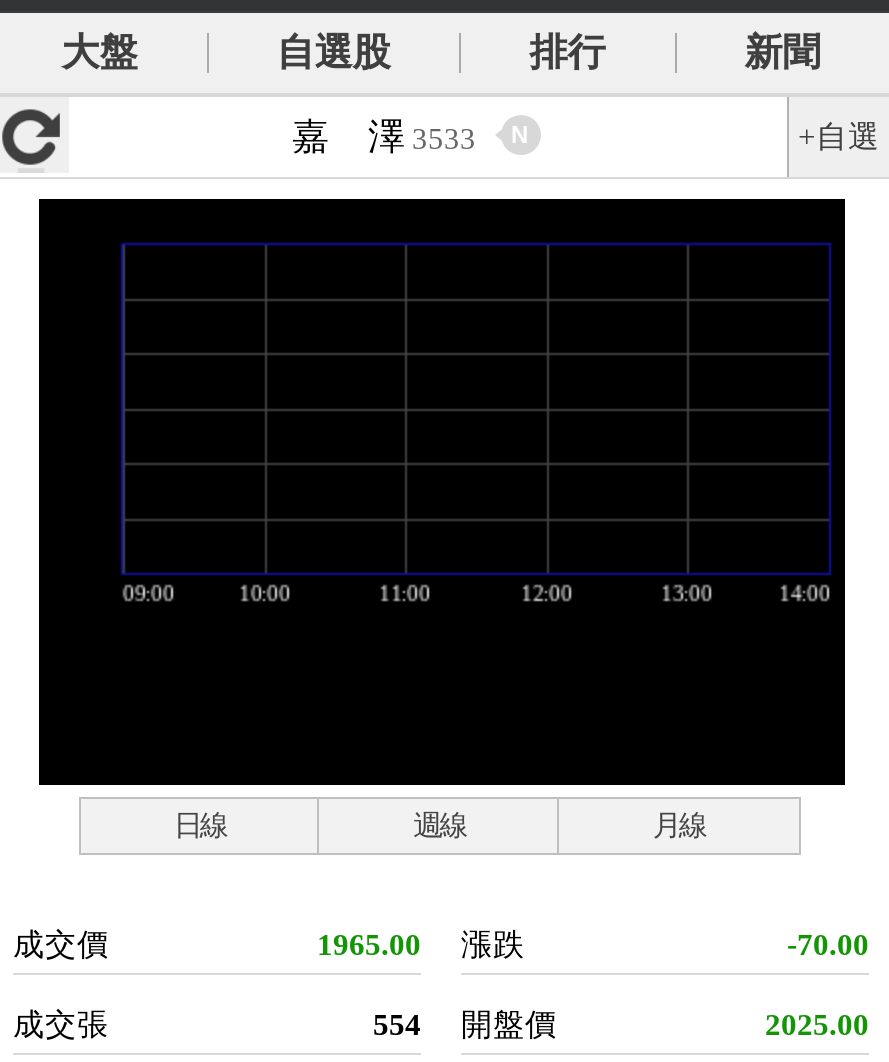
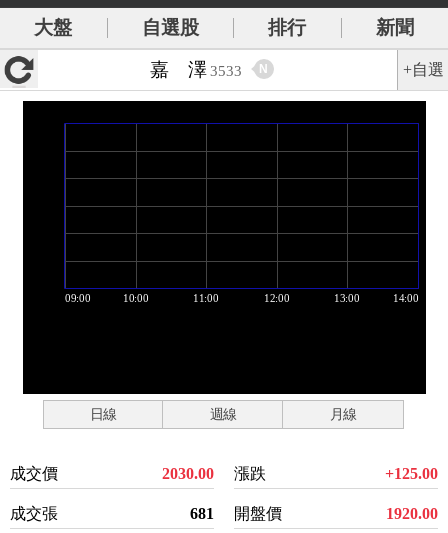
[317,927,525,961] 1965.00 漲跌 -> [162,465,266,482] 2030.00 漲跌
[787,927,869,961] -70.00 -> [385,465,438,482] +125.00
[373,1007,557,1041] 554 開盤價 -> [190,505,282,522] 681 開盤價
[765,1007,869,1041] 2025.00 -> [386,505,438,522] 1920.00

